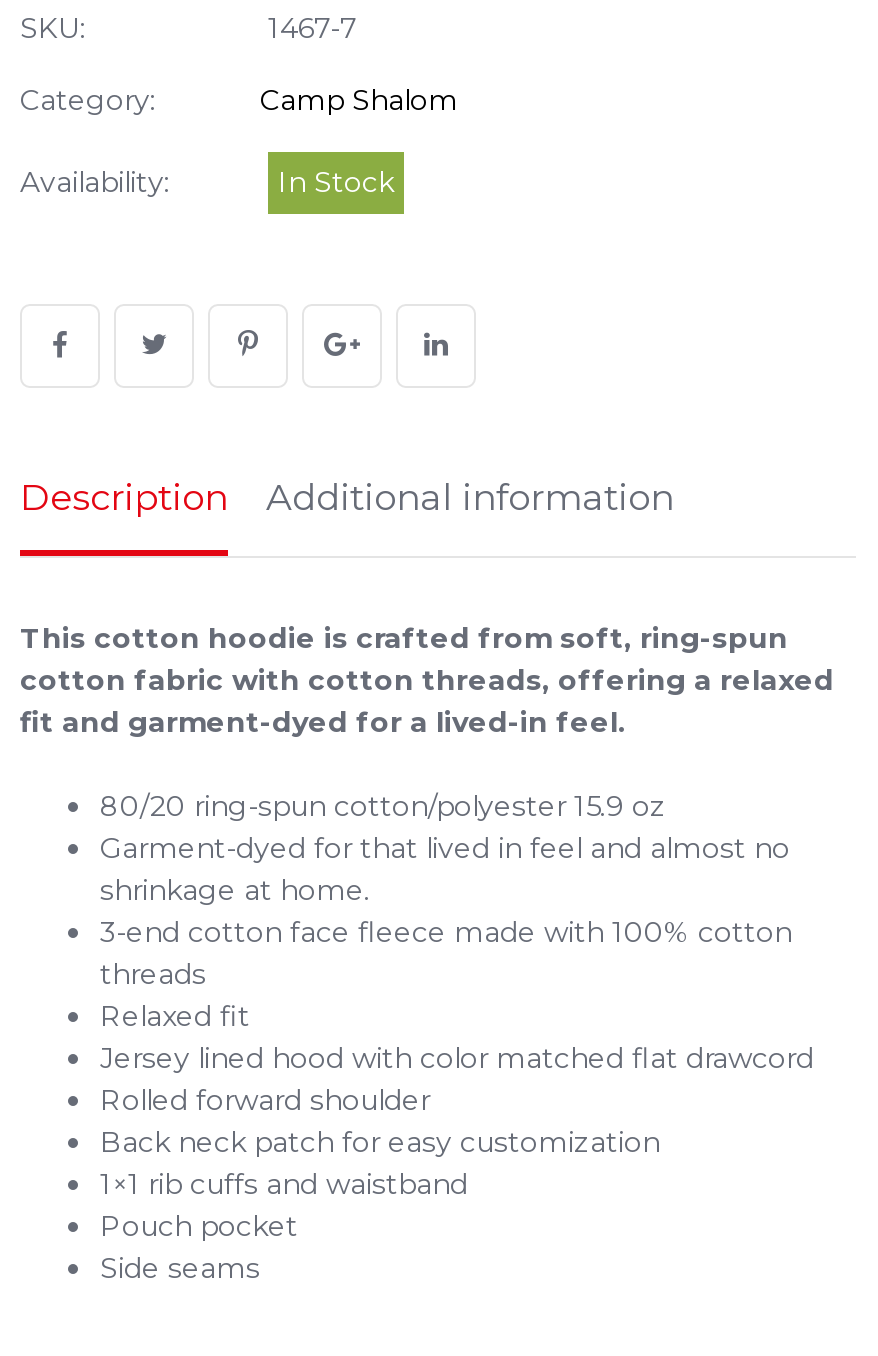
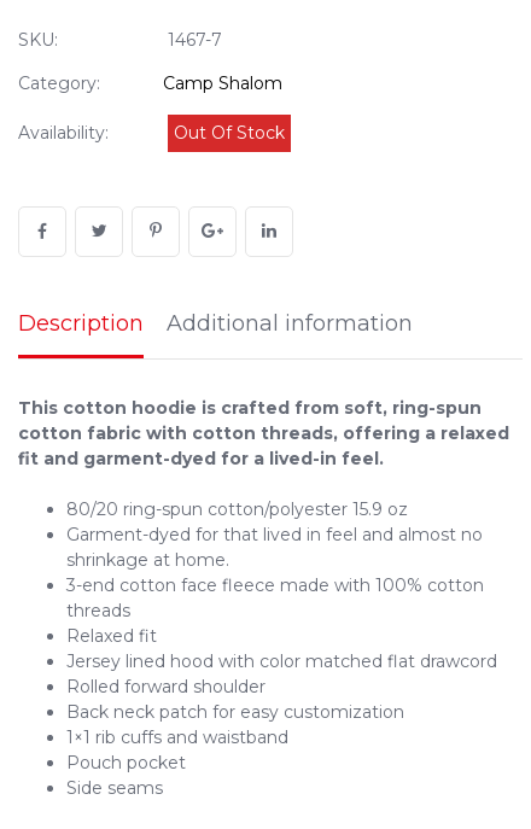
[278,165,394,201] In Stock -> [174,122,285,144] Out Of Stock

